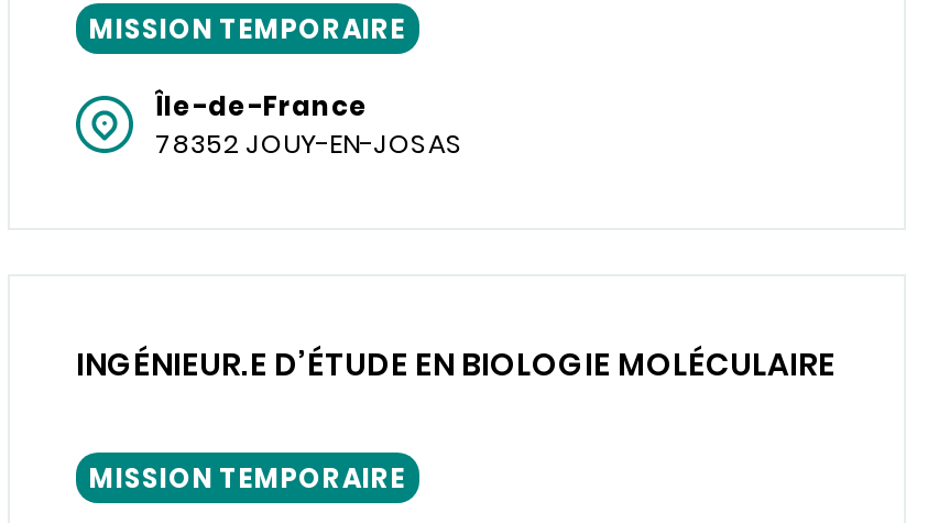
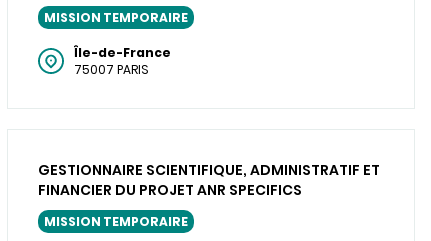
[155,124,463,162] 78352 JOUY-EN-JOSAS -> [74,61,149,78] 75007 PARIS
[76,342,836,386] INGÉNIEUR.E D’ÉTUDE EN BIOLOGIE MOLÉCULAIRE -> [38,160,380,200] GESTIONNAIRE SCIENTIFIQUE, ADMINISTRATIF ET | FINANCIER DU PROJET ANR SPECIFICS

